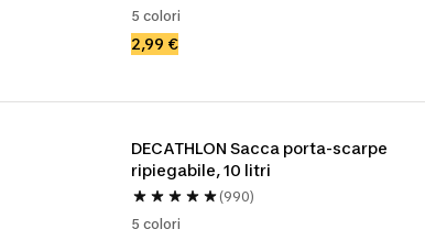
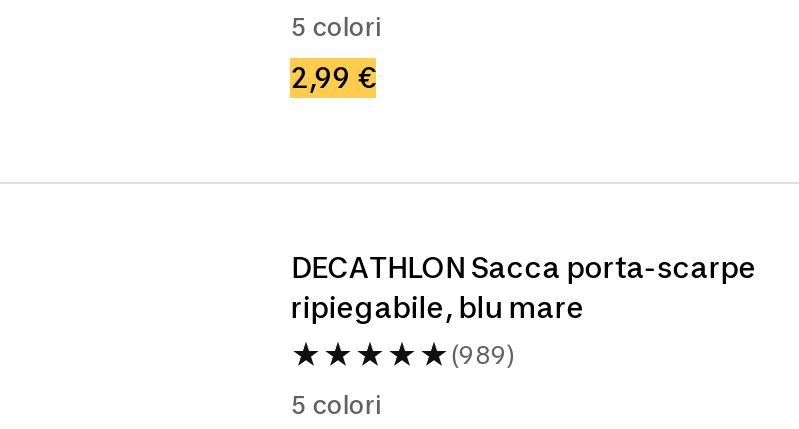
[131,161,271,179] ripiegabile, 10 litri -> [291,290,585,324] ripiegabile, blu mare
[219,188,255,205] (990) -> [451,340,515,370] (989)

